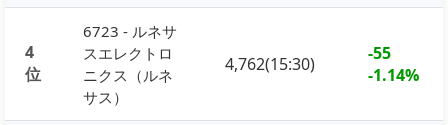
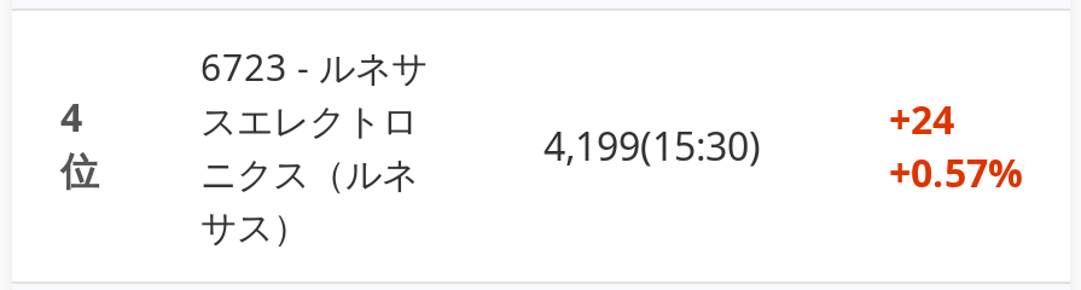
[368,42,391,64] -55 -> [889,93,954,146] +24
[225,53,315,75] 4,762(15:30) -> [544,119,761,173] 4,199(15:30)
[368,64,419,86] -1.14% -> [889,146,1022,199] +0.57%

